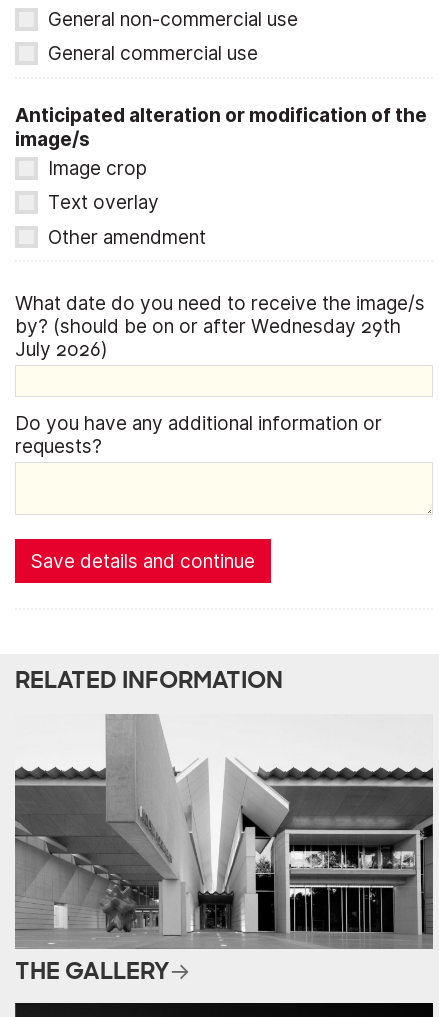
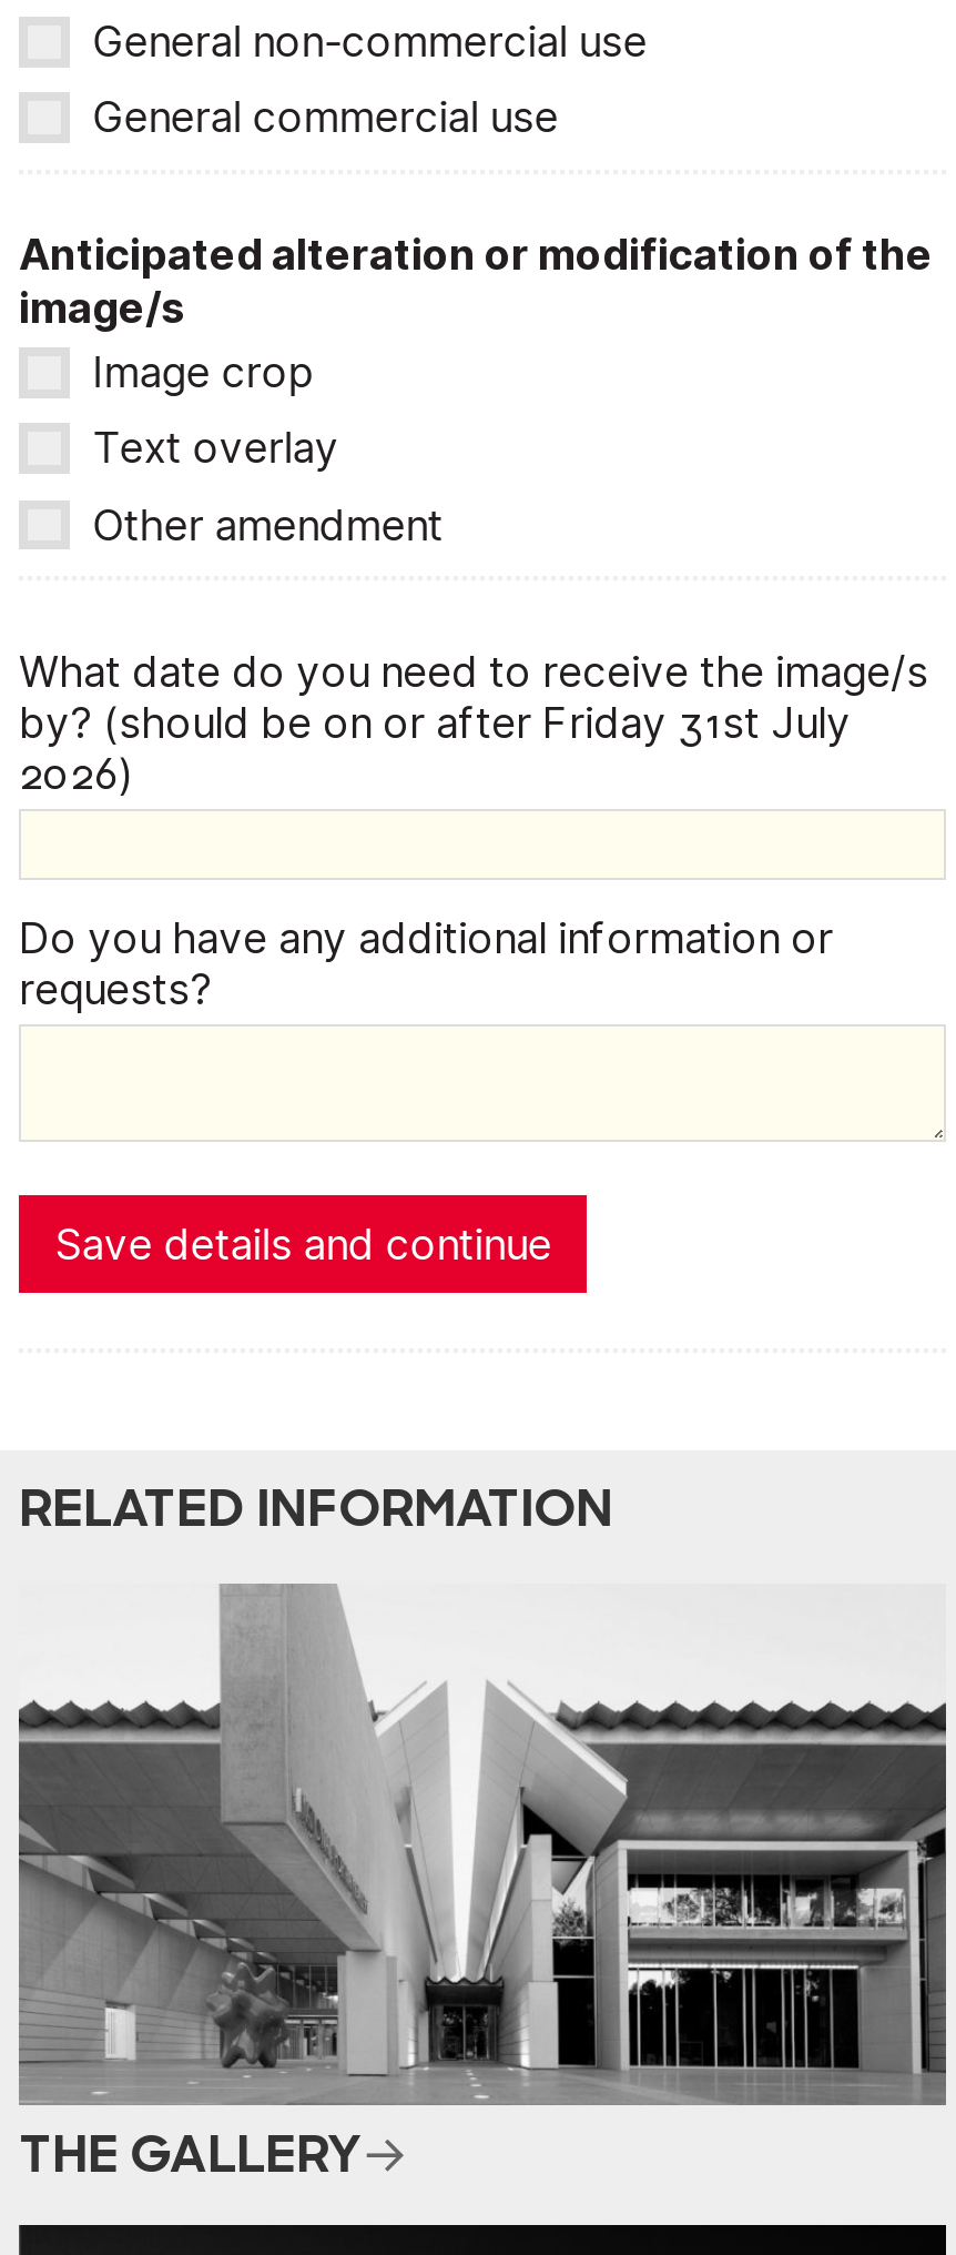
[15,315,401,361] by? (should be on or after Wednesday 29th | July 2026) -> [19,699,851,801] by? (should be on or after Friday 31st July | 2026)

